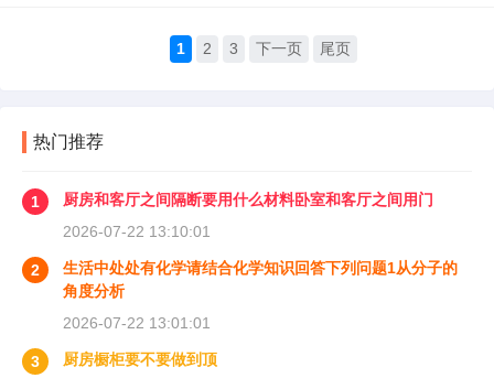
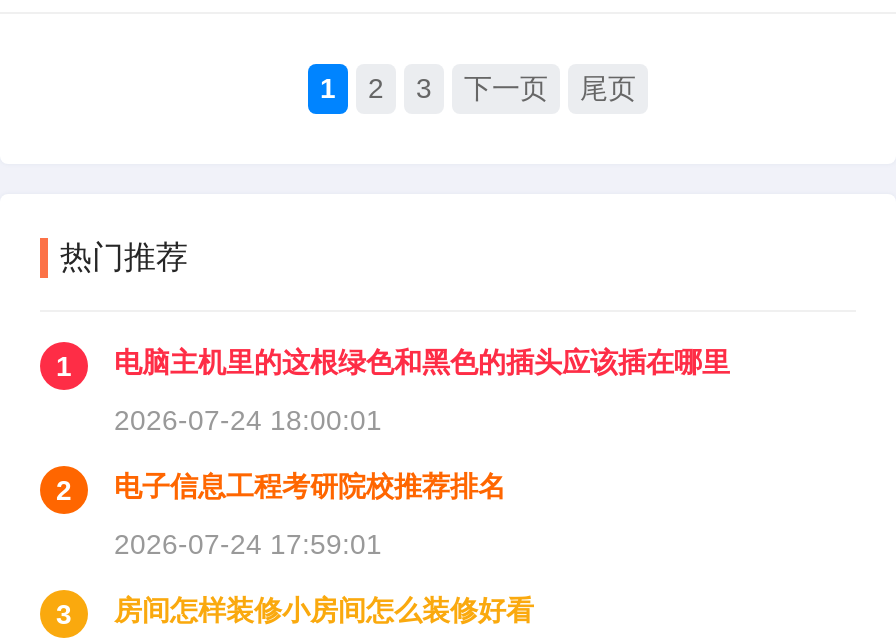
[63,191,433,208] 厨房和客厅之间隔断要用什么材料卧室和客厅之间用门 -> [114,346,730,378] 电脑主机里的这根绿色和黑色的插头应该插在哪里
[63,223,211,240] 2026-07-22 13:10:01 -> [114,404,382,436] 2026-07-24 18:00:01
[63,259,458,300] 生活中处处有化学请结合化学知识回答下列问题1从分子的 | 角度分析 -> [114,470,506,502] 电子信息工程考研院校推荐排名
[63,314,211,332] 2026-07-22 13:01:01 -> [114,528,382,560] 2026-07-24 17:59:01
[63,350,217,368] 厨房橱柜要不要做到顶 -> [114,594,534,626] 房间怎样装修小房间怎么装修好看

